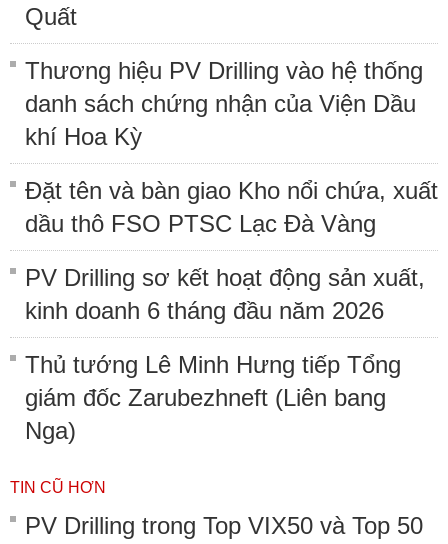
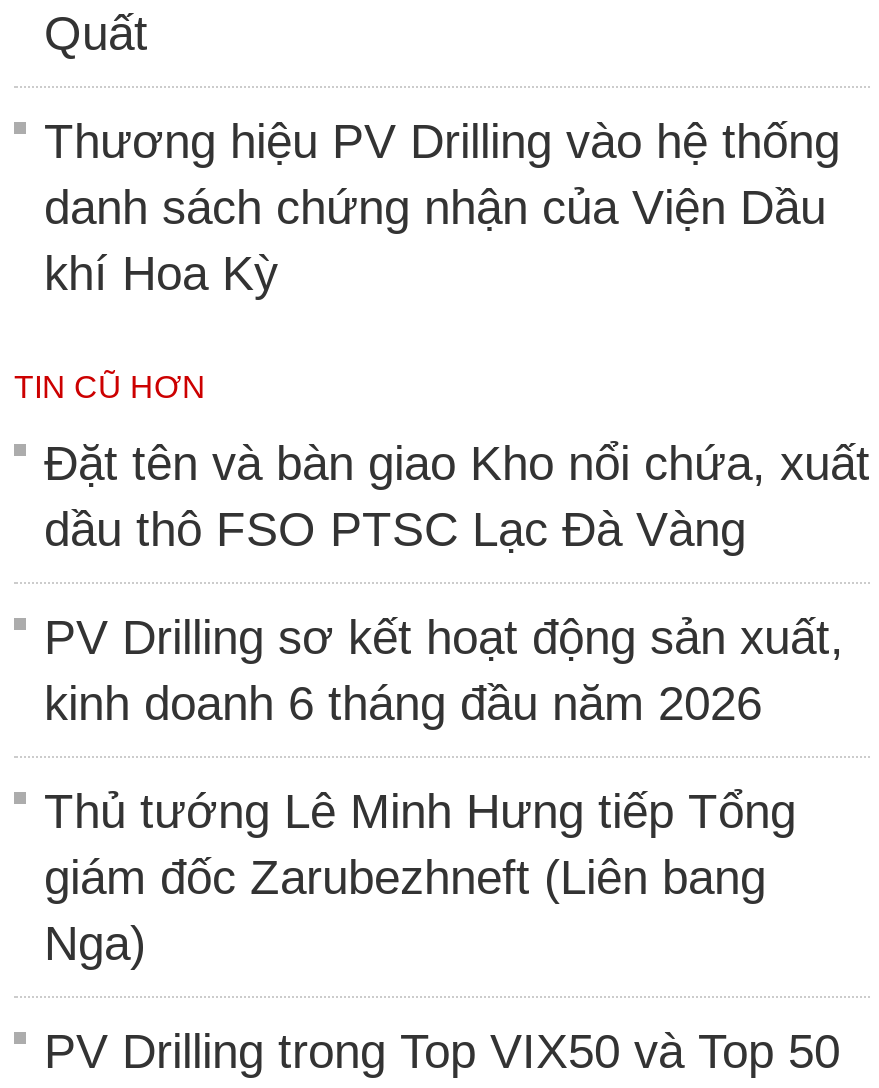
moved [25,177,438,444] -> [44,437,870,971]: Đặt tên và bàn giao Kho nổi chứa, xuất | dầu thô FSO PTSC Lạc Đà Vàng | PV Drilling sơ kết hoạt động sản xuất, | kinh doanh 6 tháng đầu năm 2026 | Thủ tướng Lê Minh Hưng tiếp Tổng | giám đốc Zarubezhneft (Liên bang | Nga)
moved [10,479,106,496] -> [14,371,206,405]: TIN CŨ HƠN

